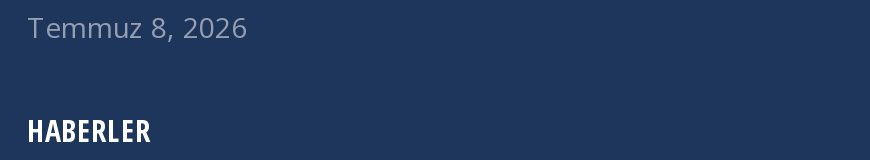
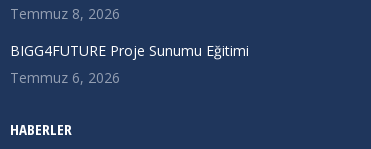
none -> [10,41,249,87] BIGG4FUTURE Proje Sunumu Eğitimi | Temmuz 6, 2026

